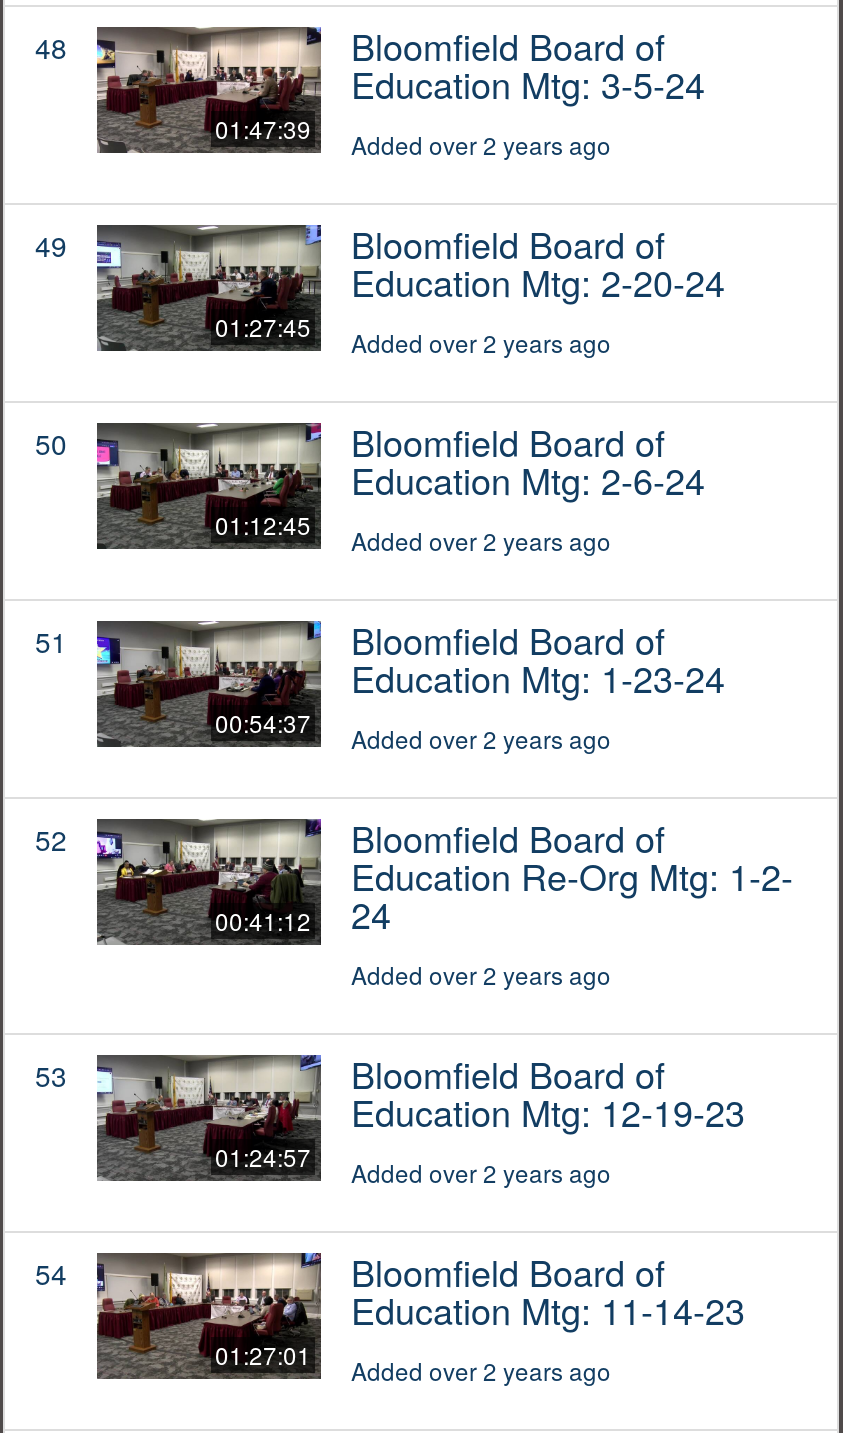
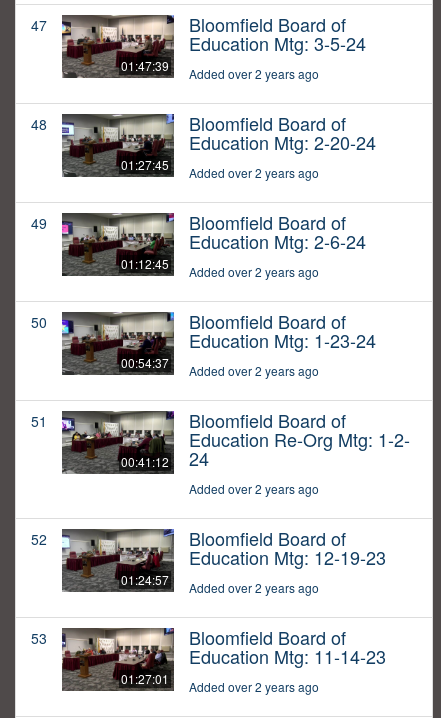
[35,28,67,68] 48 -> [31,15,47,35] 47
[35,226,67,266] 49 -> [31,114,47,134] 48
[35,424,67,464] 50 -> [31,213,47,233] 49
[35,622,67,662] 51 -> [31,312,47,332] 50
[35,820,67,860] 52 -> [31,411,47,431] 51
[35,1056,67,1096] 53 -> [31,529,47,549] 52
[35,1254,67,1294] 54 -> [31,628,47,648] 53

